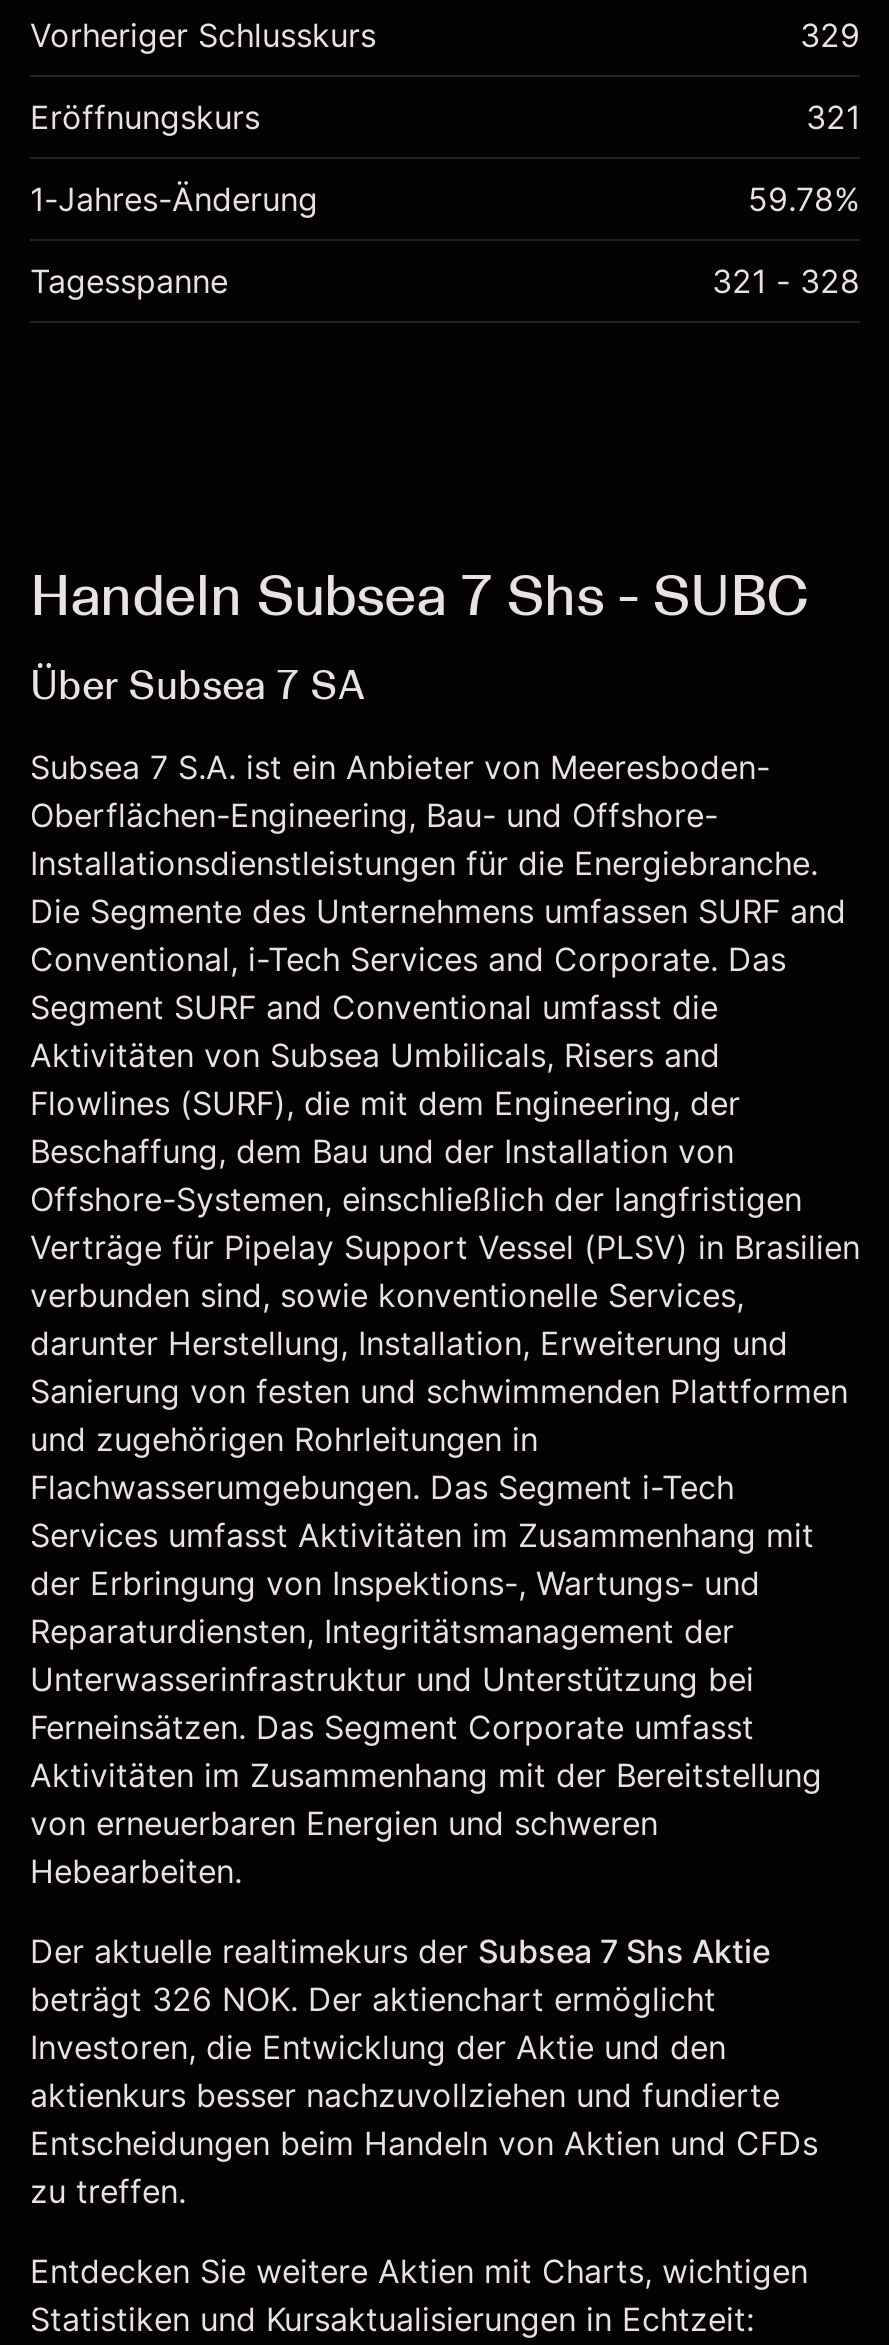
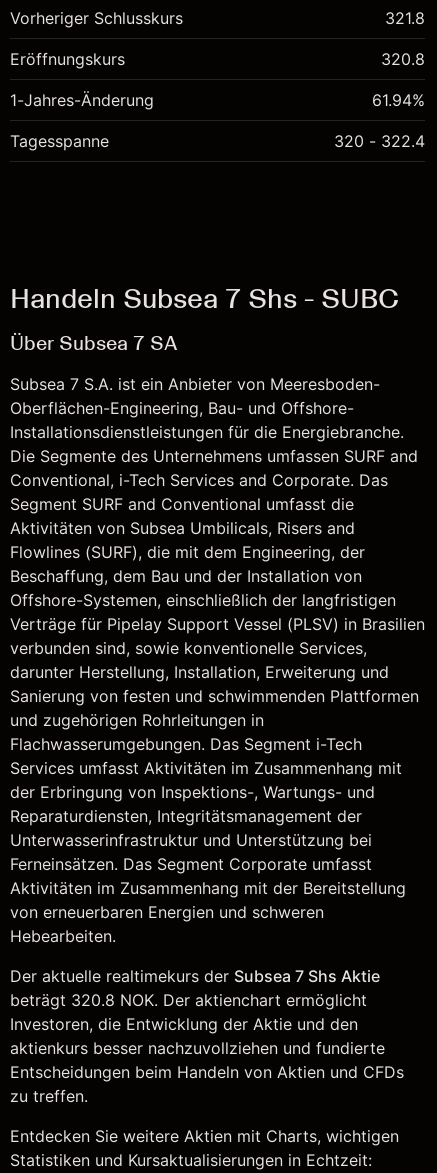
[800,15,860,55] 329 -> [385,8,425,28] 321.8
[806,97,860,137] 321 -> [381,49,425,69] 320.8
[748,179,860,219] 59.78% -> [372,90,425,110] 61.94%
[712,261,860,301] 321 - 328 -> [334,131,425,151] 320 - 322.4
[30,1979,716,2019] beträgt 326 NOK. Der aktienchart ermöglicht -> [10,990,367,1010] beträgt 320.8 NOK. Der aktienchart ermöglicht

